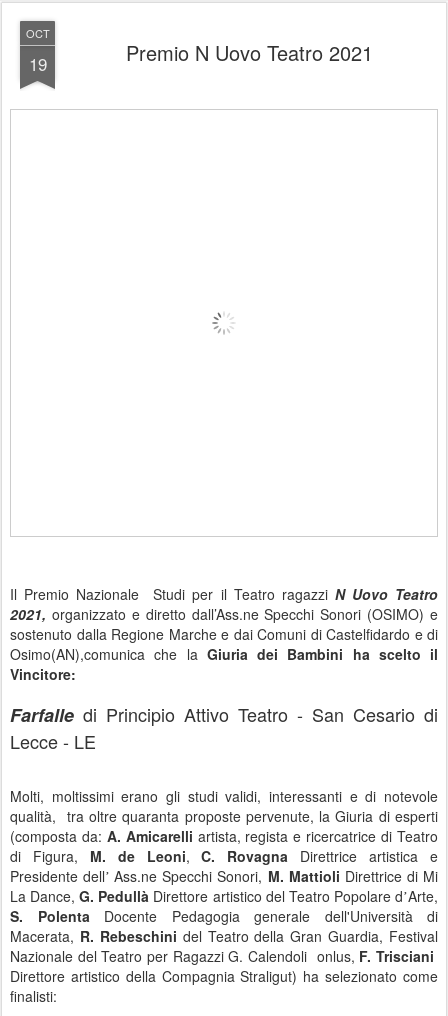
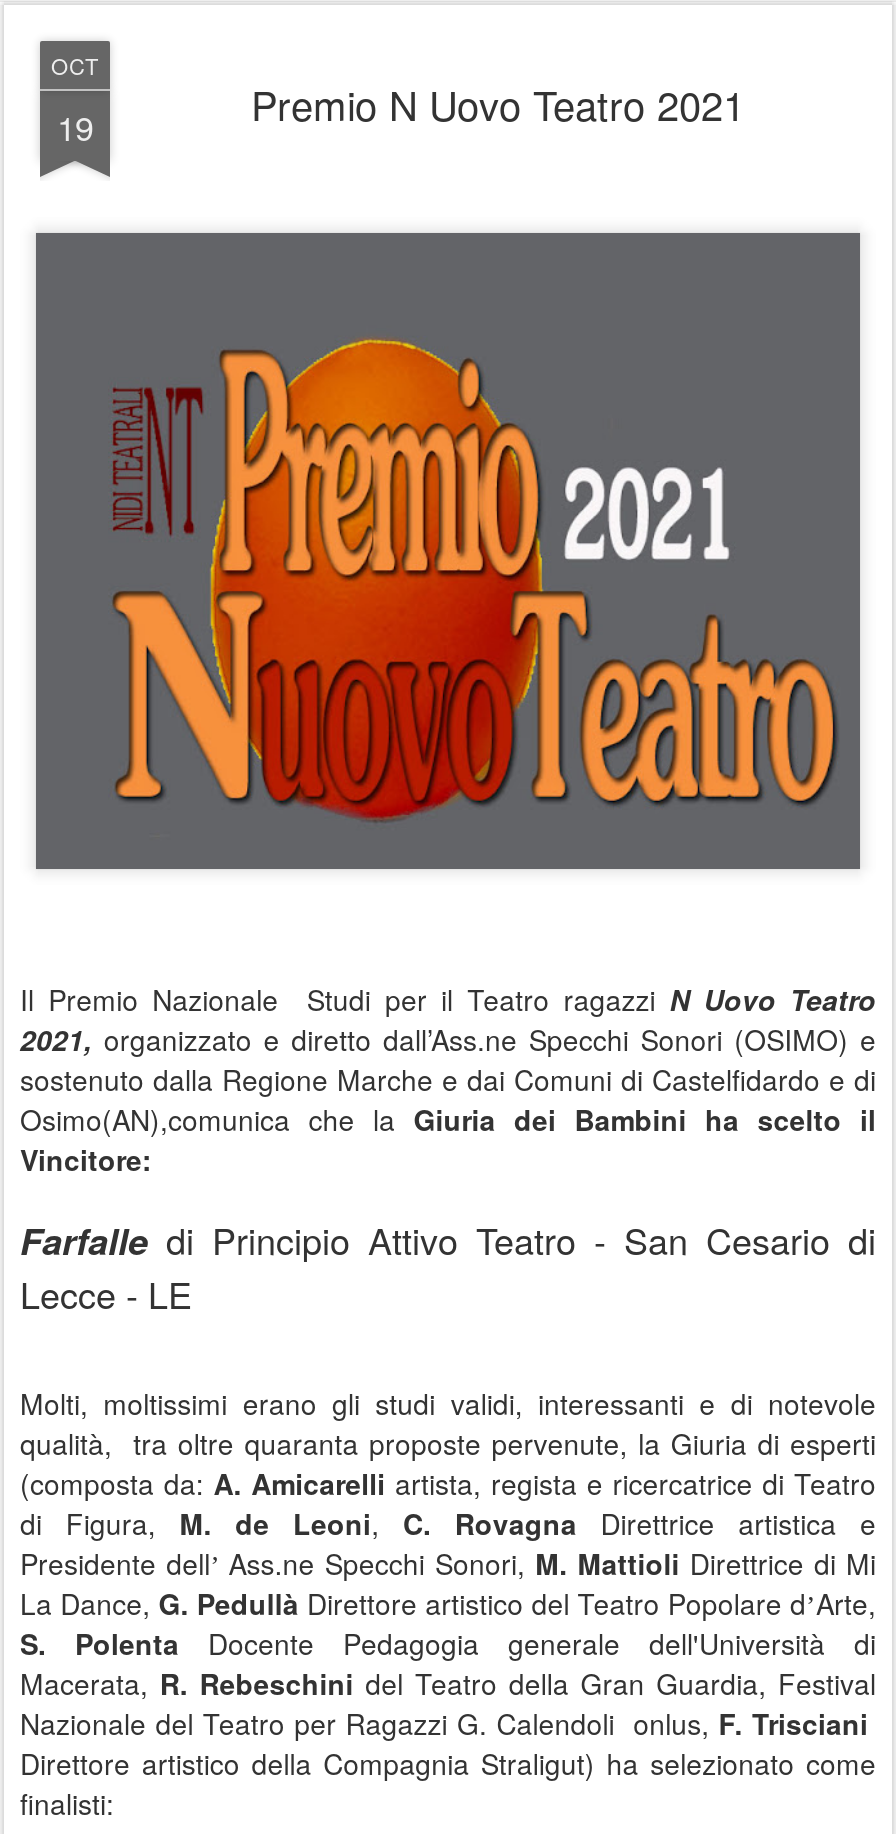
none -> [34,230,862,872] [image]

